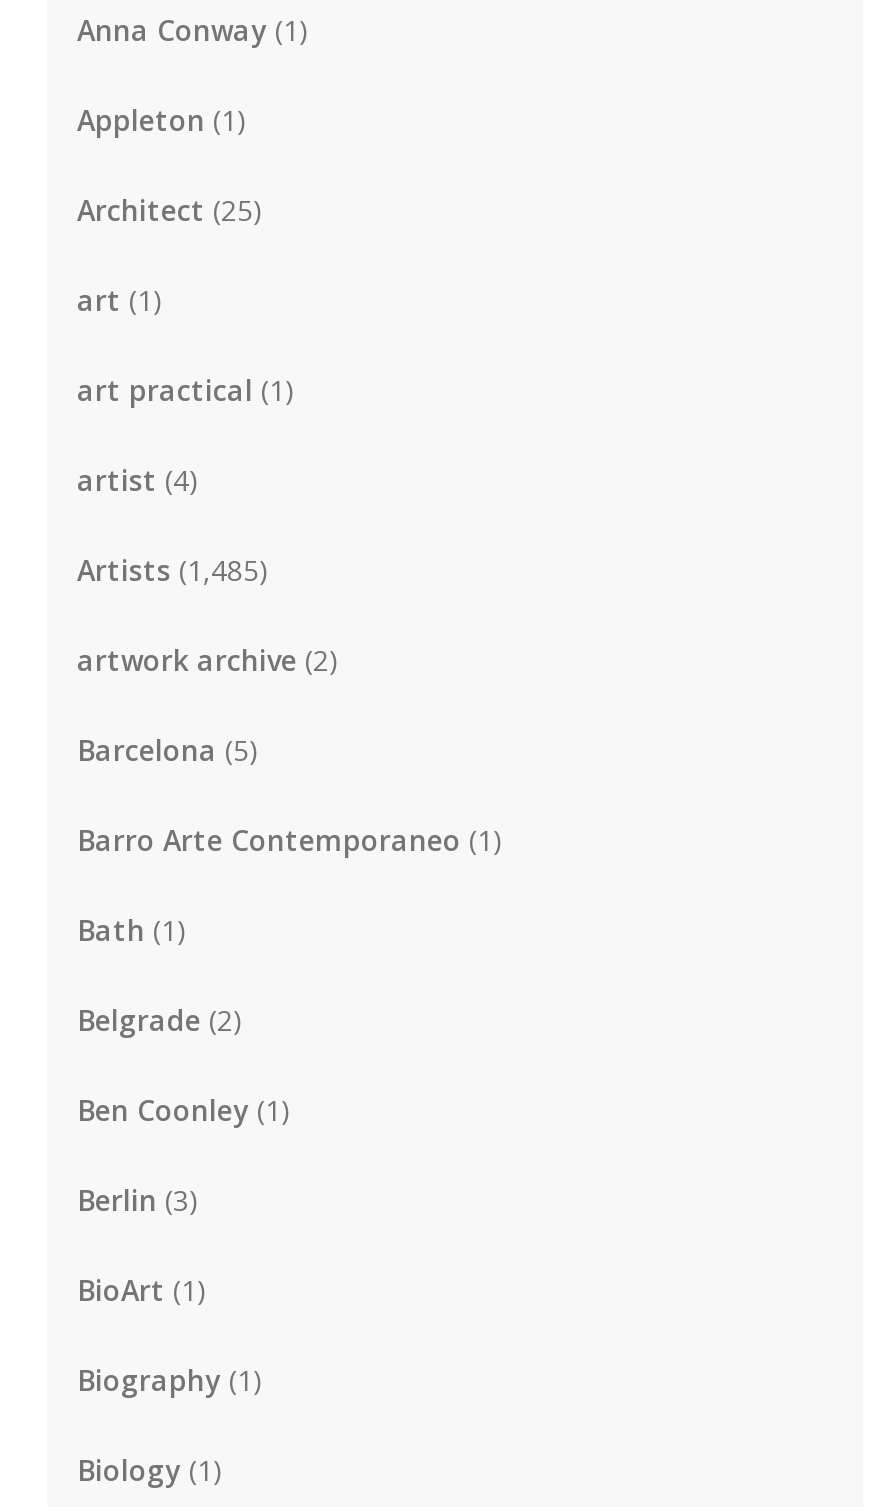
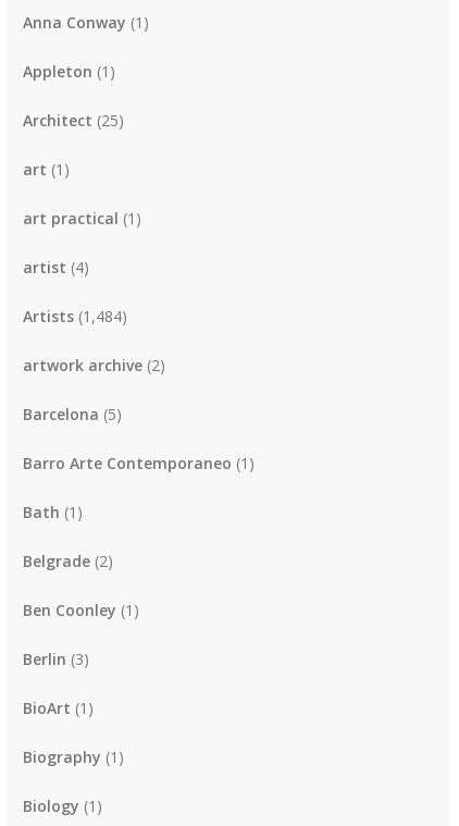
[77,552,269,590] Artists (1,485) -> [23,306,127,327] Artists (1,484)

